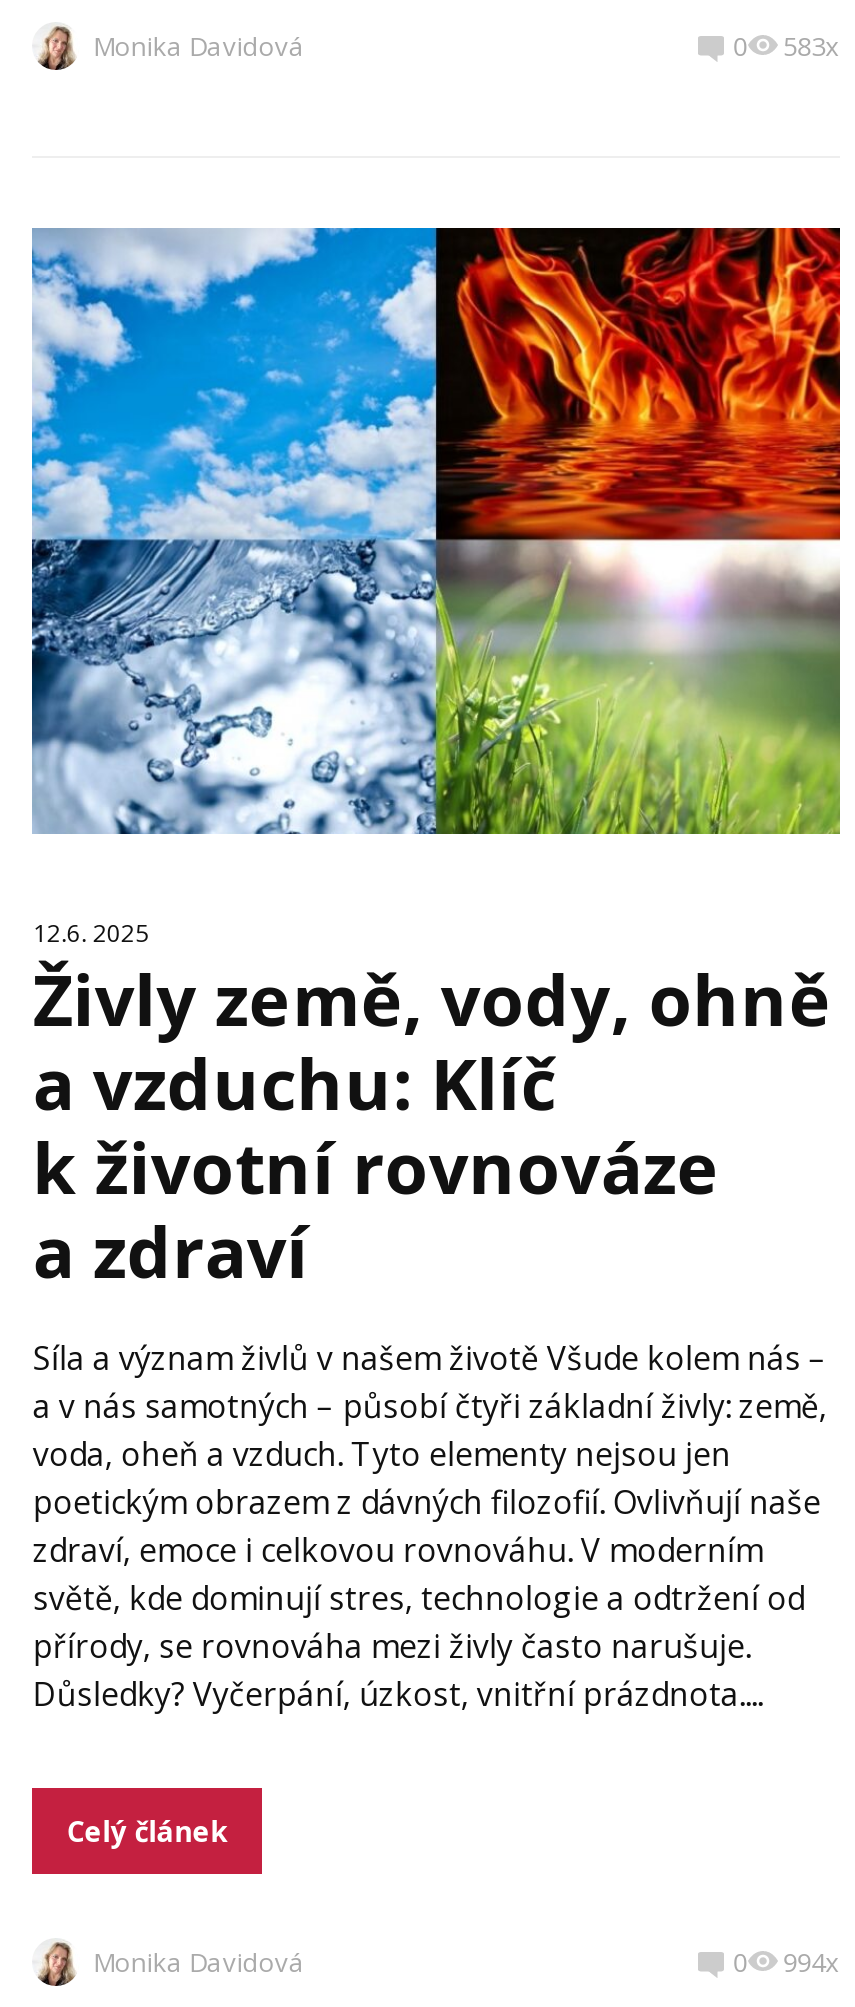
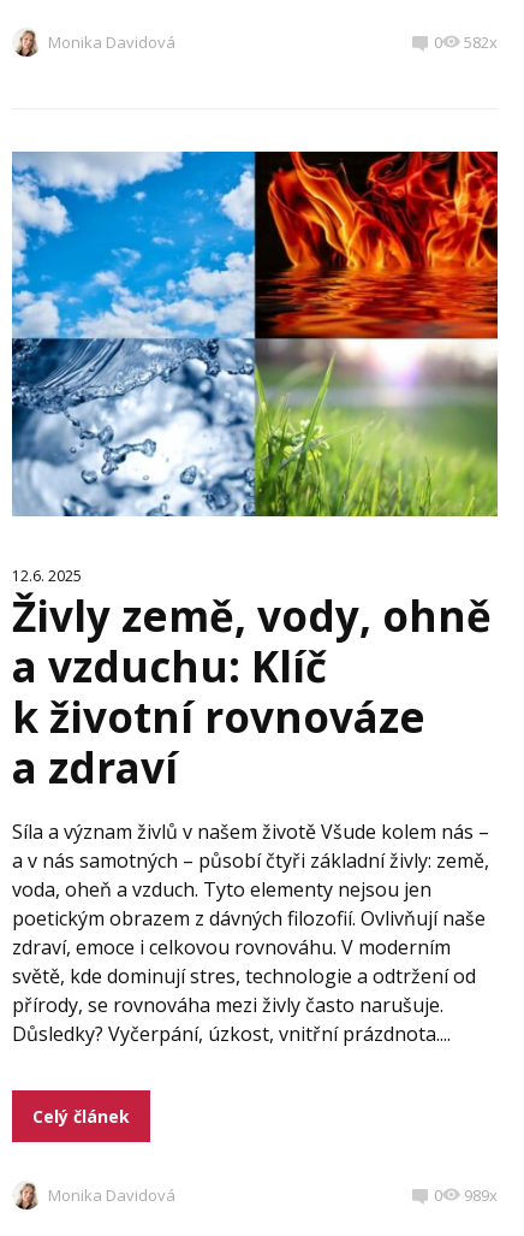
[783,29,839,65] 583x -> [463,32,497,53] 582x
[783,1943,839,1979] 994x -> [463,1184,497,1206] 989x

